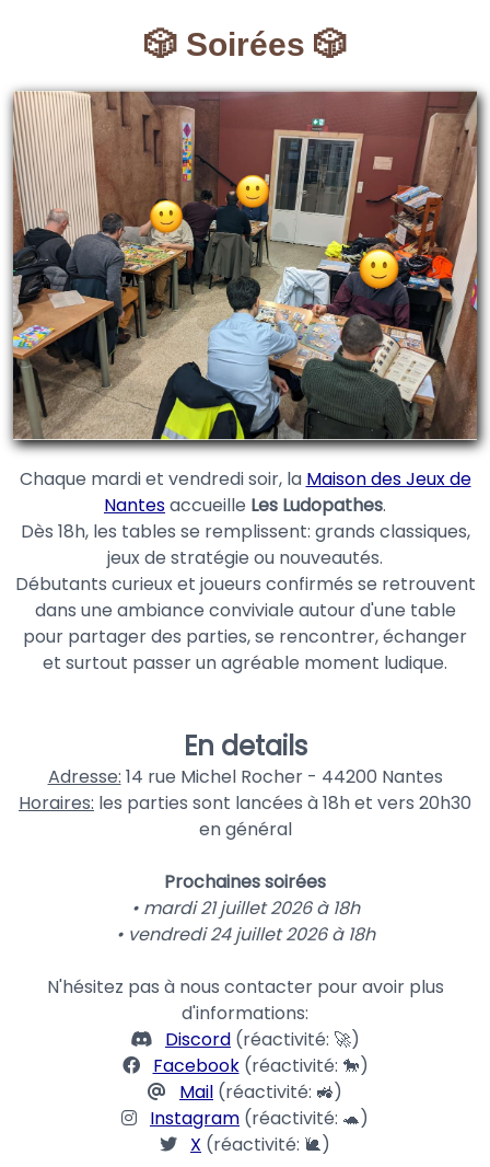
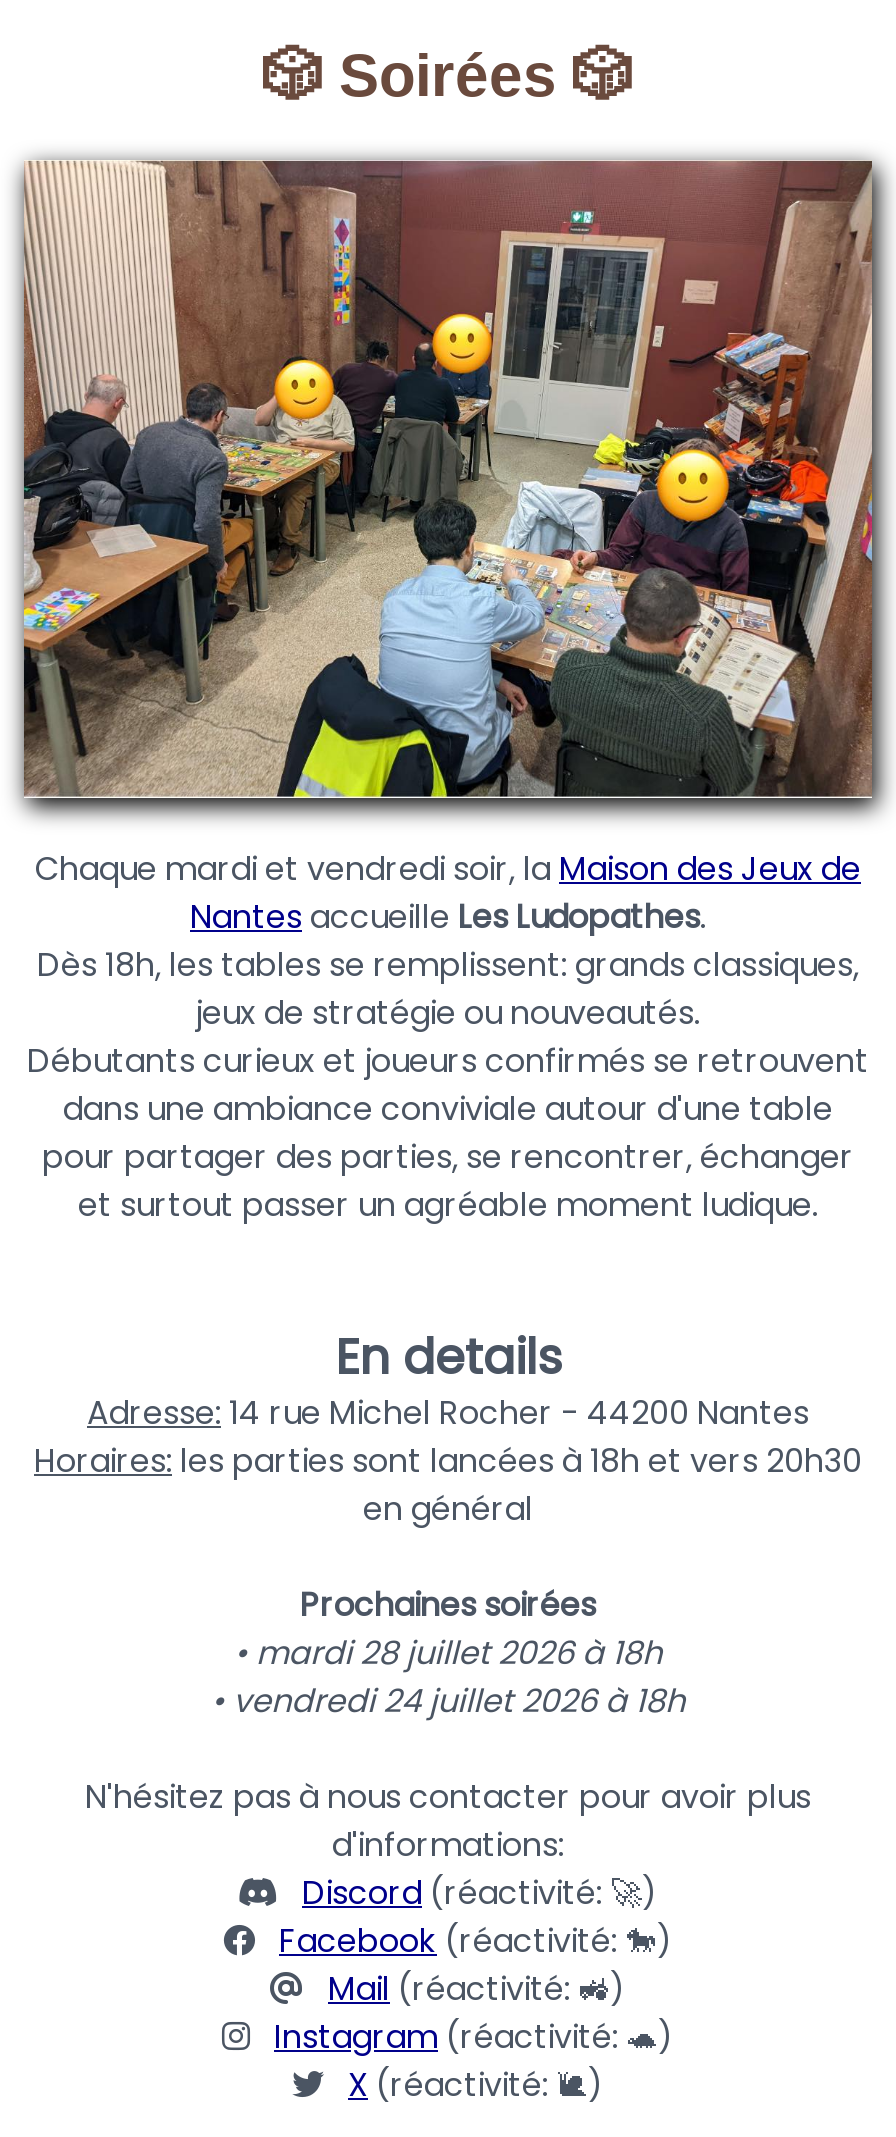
[131,896,359,921] • mardi 21 juillet 2026 à 18h -> [234,1631,662,1677] • mardi 28 juillet 2026 à 18h

